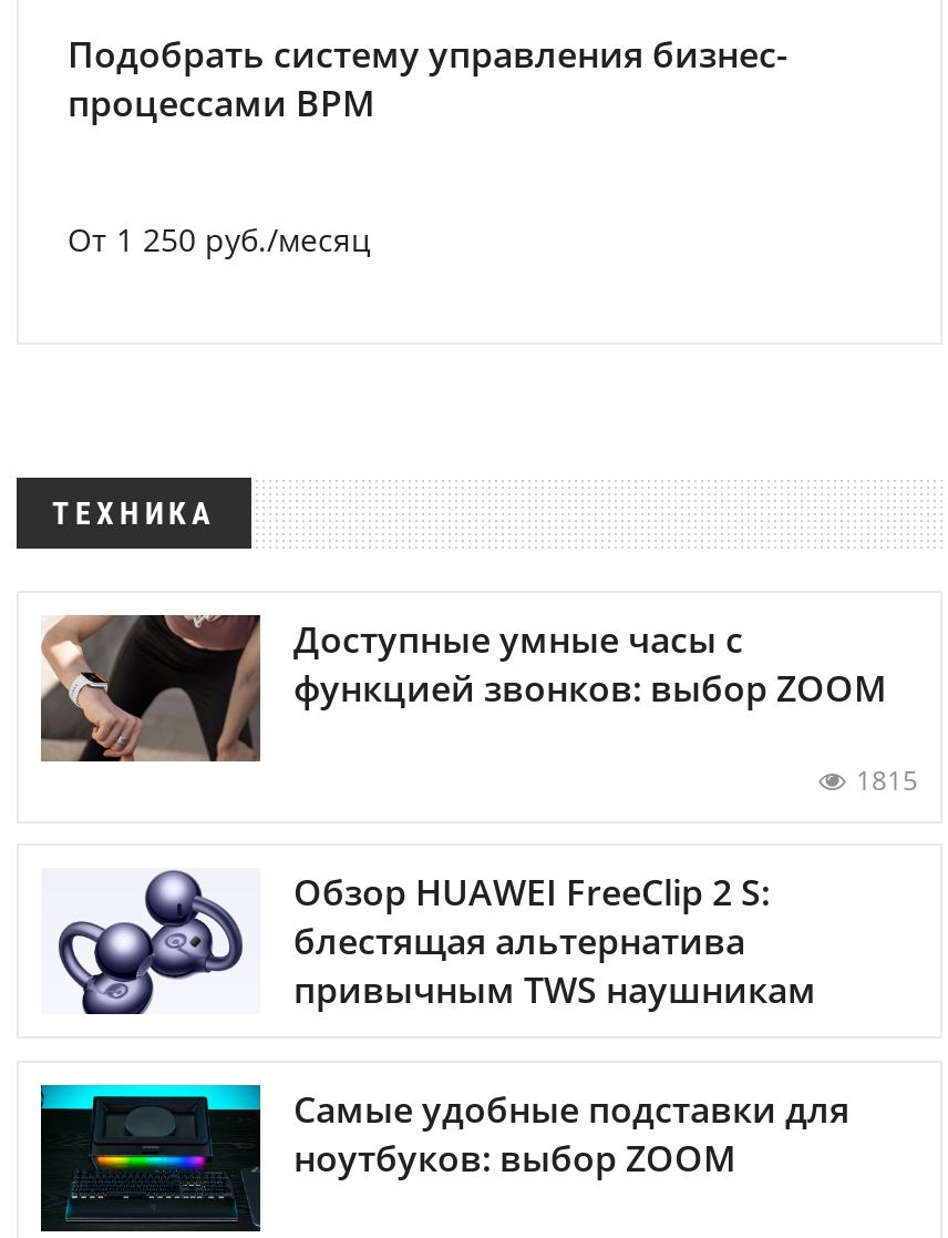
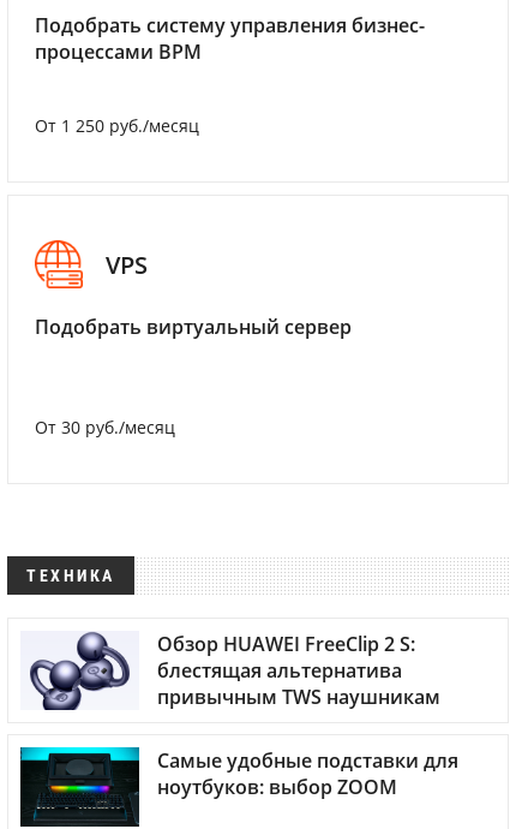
none -> [34,239,352,340] [image] | VPS | Подобрать виртуальный сервер
none -> [35,416,175,439] От 30 руб./месяц
moved [52,495,215,531] -> [26,566,115,585]: ТЕХНИКА
[39,613,918,800] [image] | Доступные умные часы с | функцией звонков: выбор ZOOM | 1815 -> none

